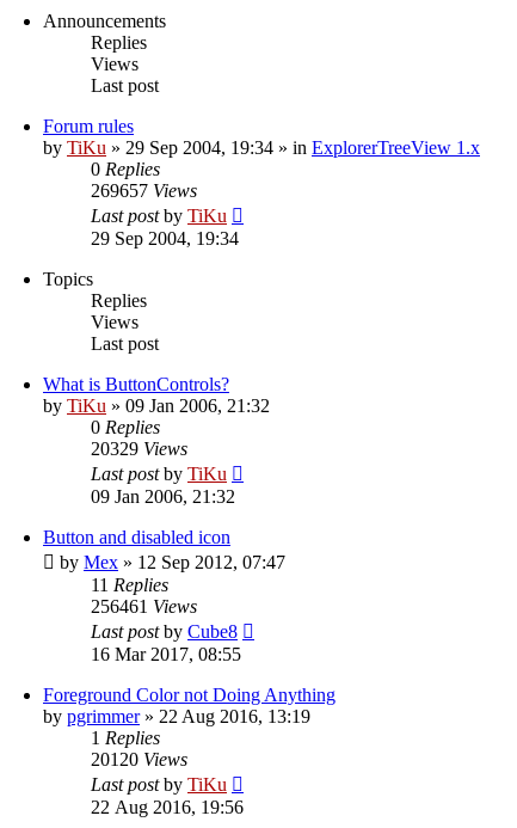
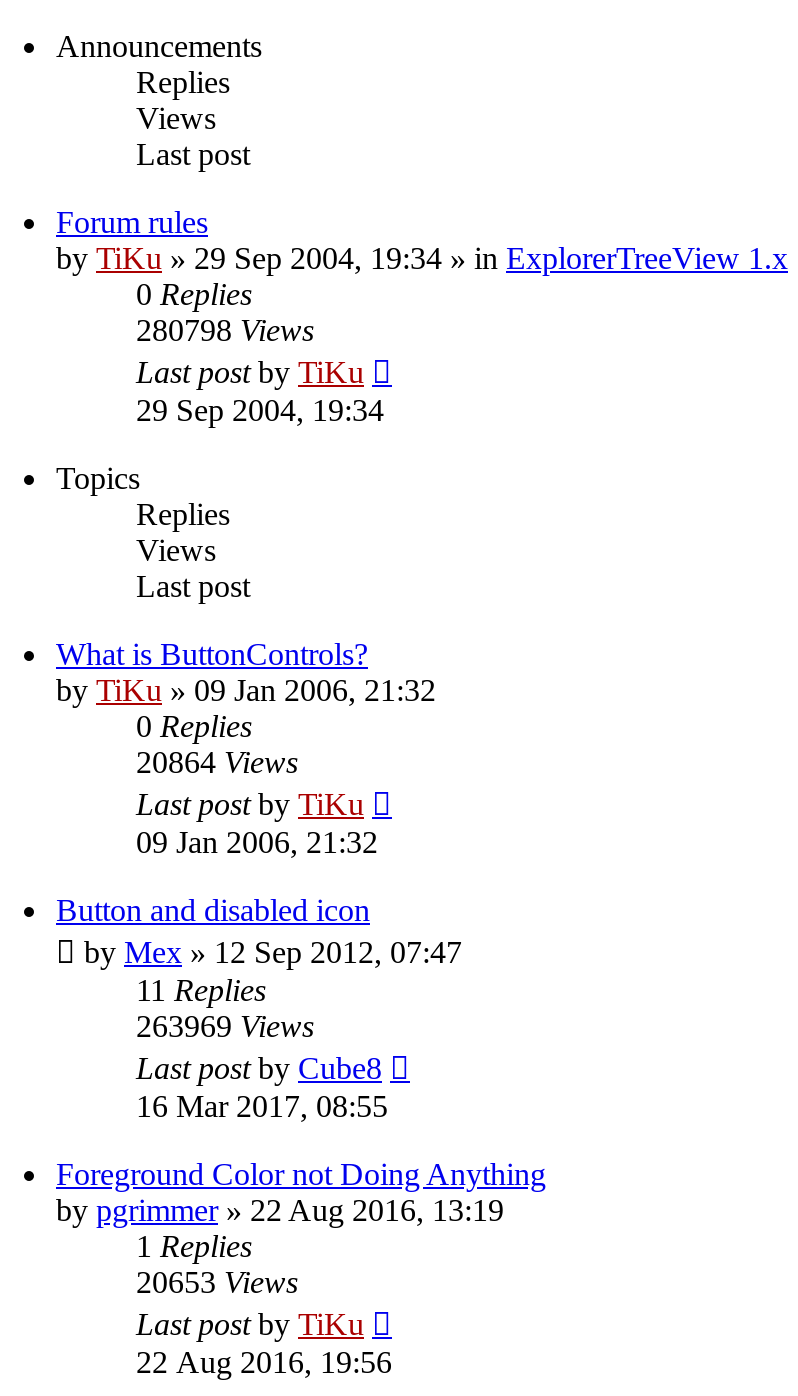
[91,180,197,201] 269657 Views -> [136,313,314,347] 280798 Views
[91,438,187,459] 20329 Views -> [136,745,298,779] 20864 Views
[91,596,197,616] 256461 Views -> [136,1009,314,1043] 263969 Views
[91,749,187,769] 20120 Views -> [136,1265,298,1299] 20653 Views

